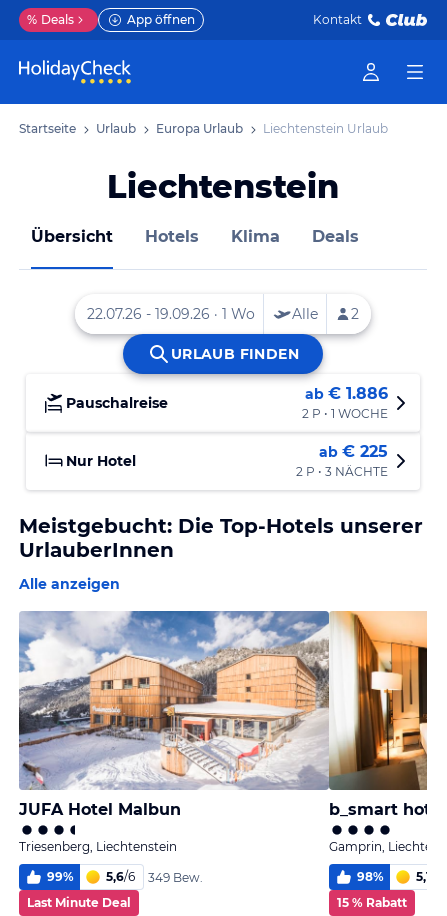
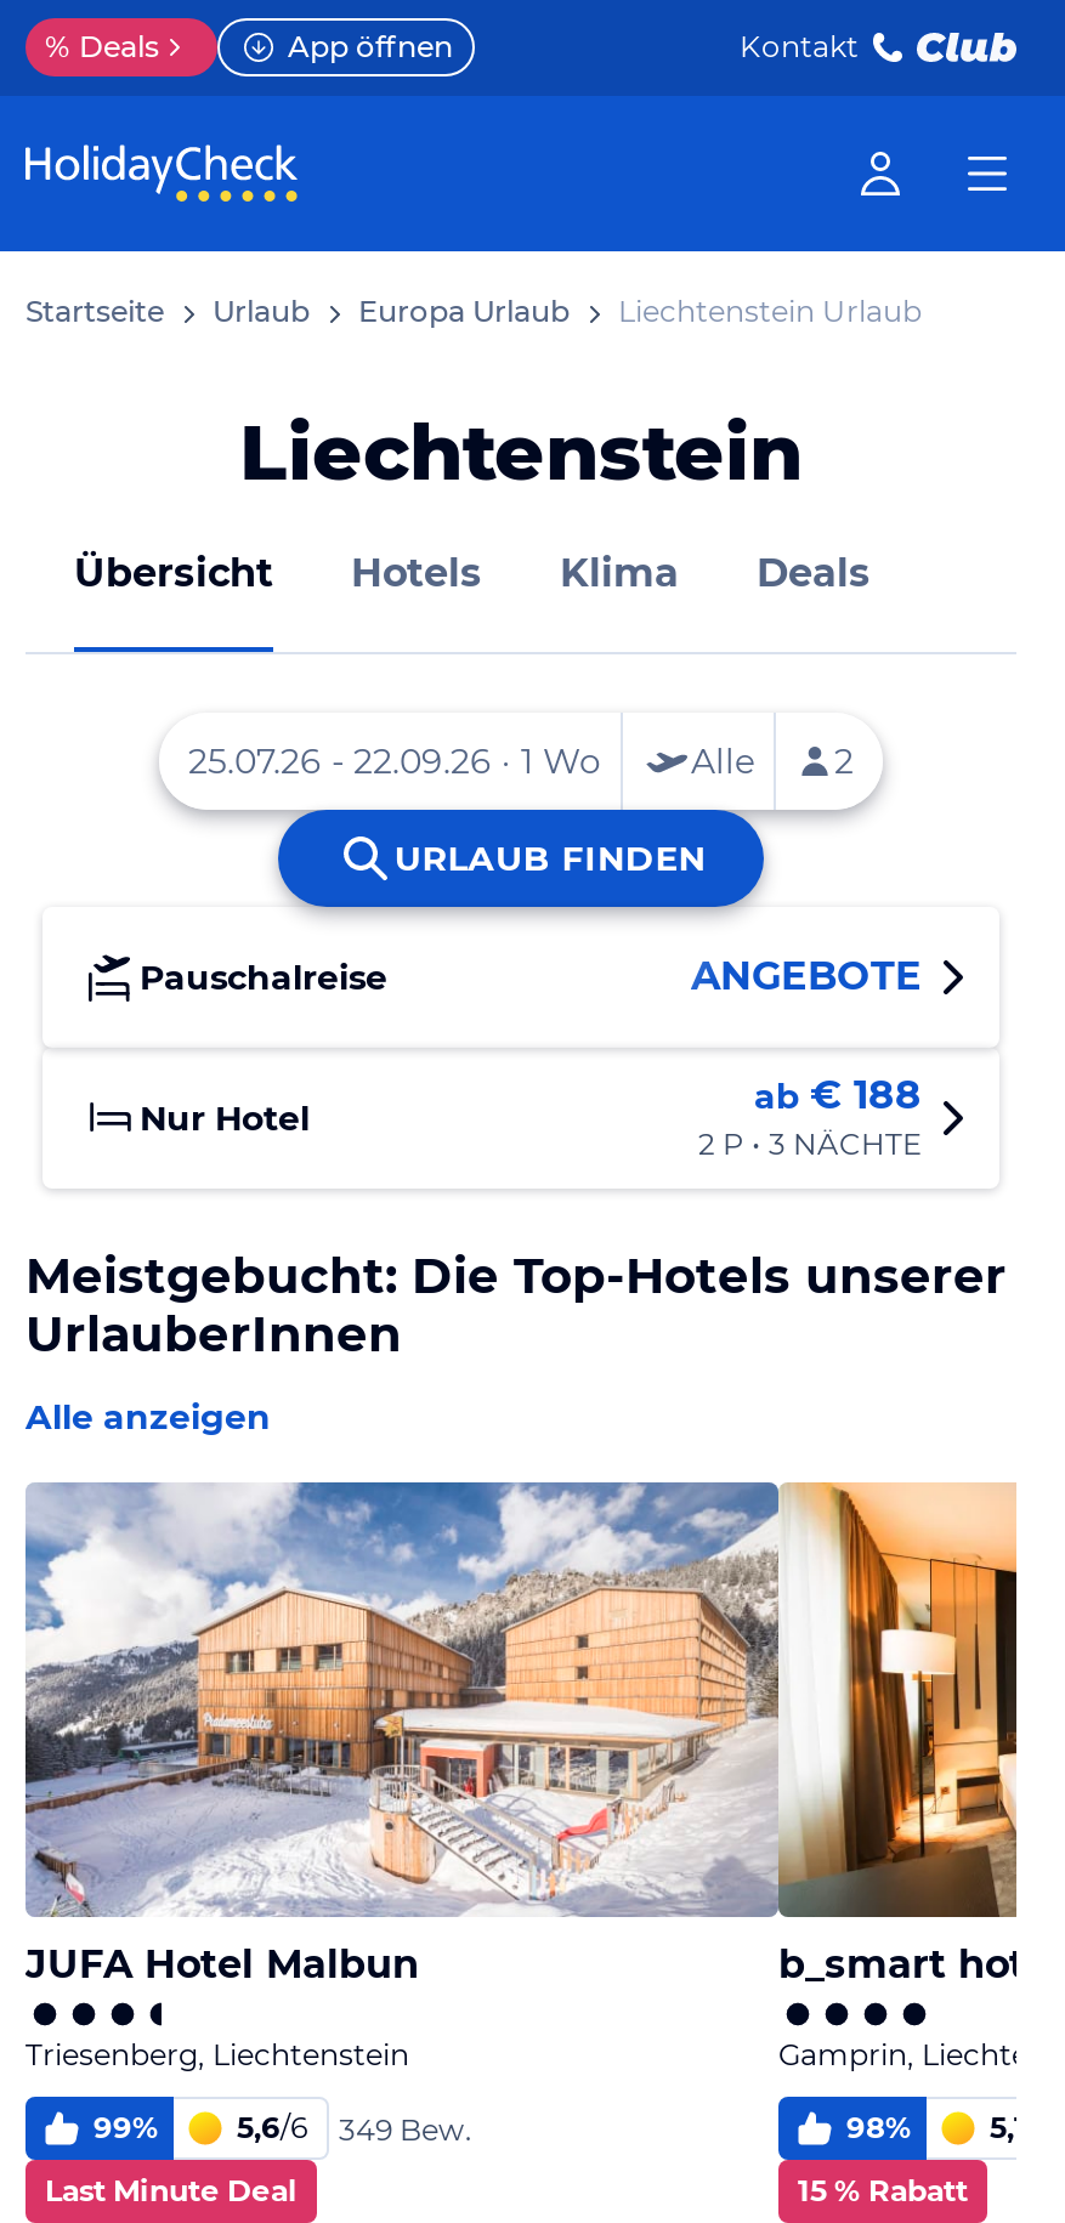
[302,383,388,420] ab € 1.886 | 2 P • 1 WOCHE -> [691,953,922,999] ANGEBOTE
[319,441,388,460] ab € 225 -> [754,1071,922,1117] ab € 188

